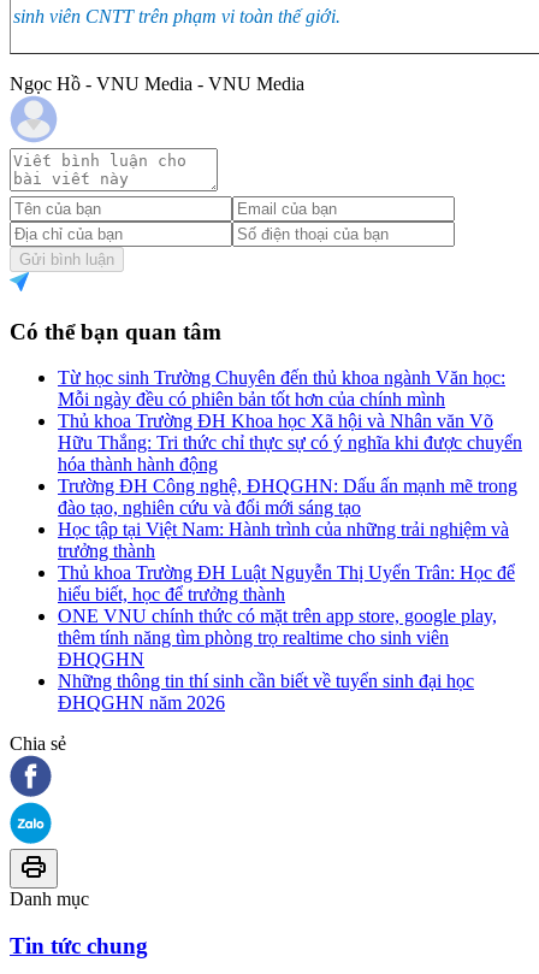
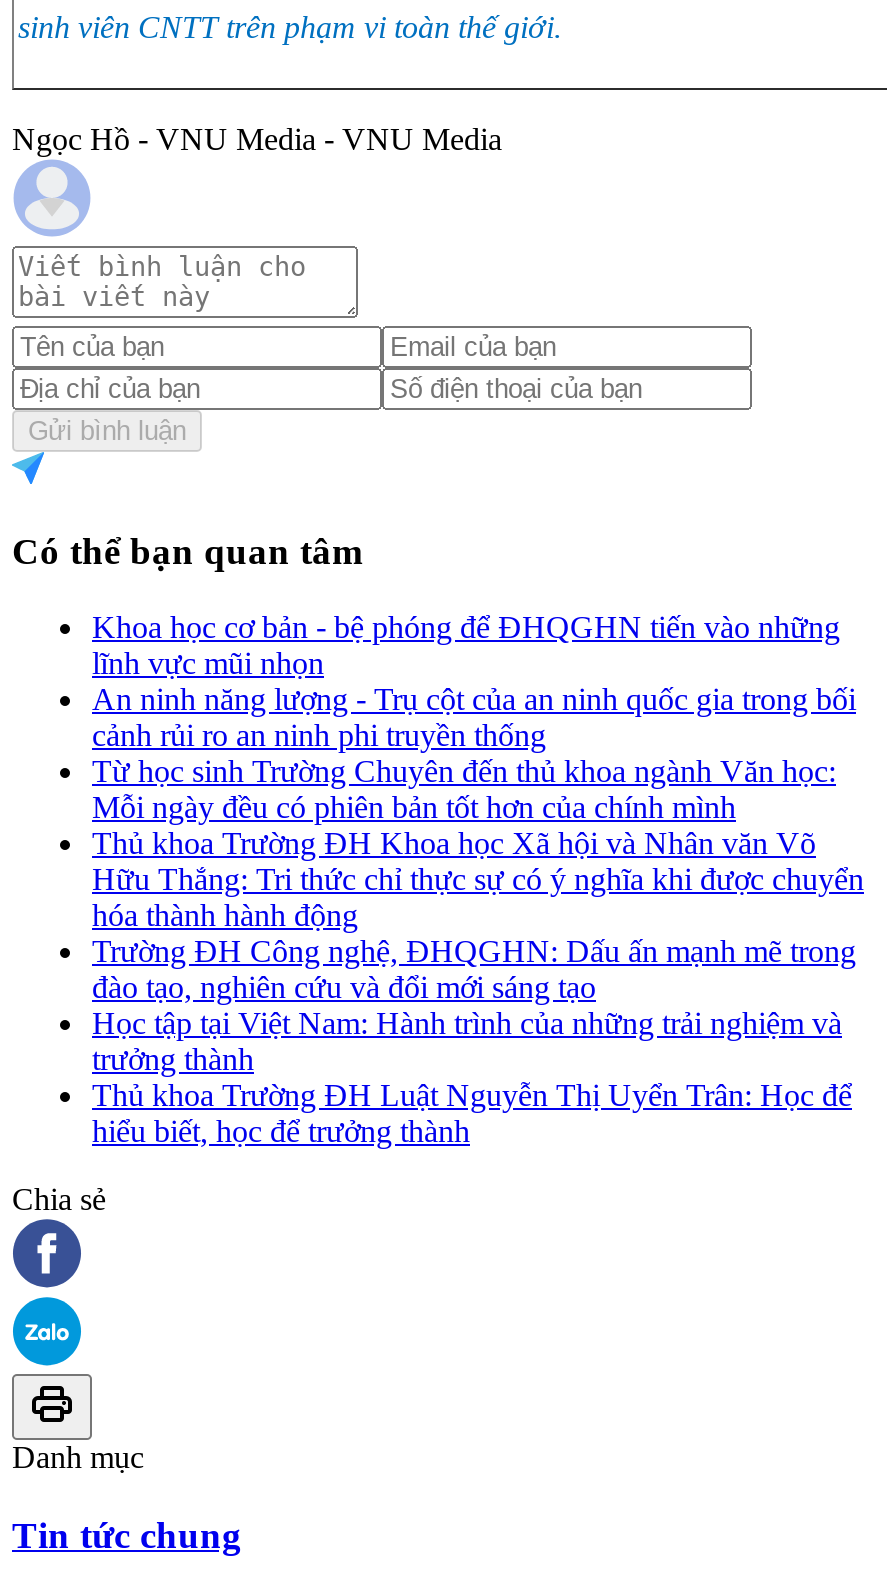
none -> [92,610,856,752] Khoa học cơ bản - bệ phóng để ĐHQGHN tiến vào những | lĩnh vực mũi nhọn | An ninh năng lượng - Trụ cột của an ninh quốc gia trong bối | cảnh rủi ro an ninh phi truyền thống
moved [58,367,522,605] -> [92,754,864,1148]: Từ học sinh Trường Chuyên đến thủ khoa ngành Văn học: | Mỗi ngày đều có phiên bản tốt hơn của chính mình | Thủ khoa Trường ĐH Khoa học Xã hội và Nhân văn Võ | ... | Thủ khoa Trường ĐH Luật Nguyễn Thị Uyển Trân: Học để | hiểu biết, học để trưởng thành
[58,606,497,713] ONE VNU chính thức có mặt trên app store, google play, | thêm tính năng tìm phòng trọ realtime cho sinh viên | ĐHQGHN | Những thông tin thí sinh cần biết về tuyển sinh đại học | ĐHQGHN năm 2026 -> none

